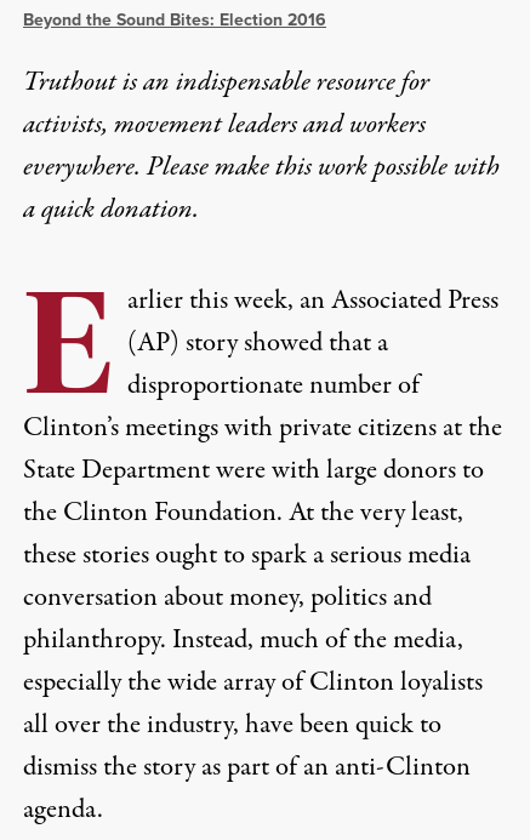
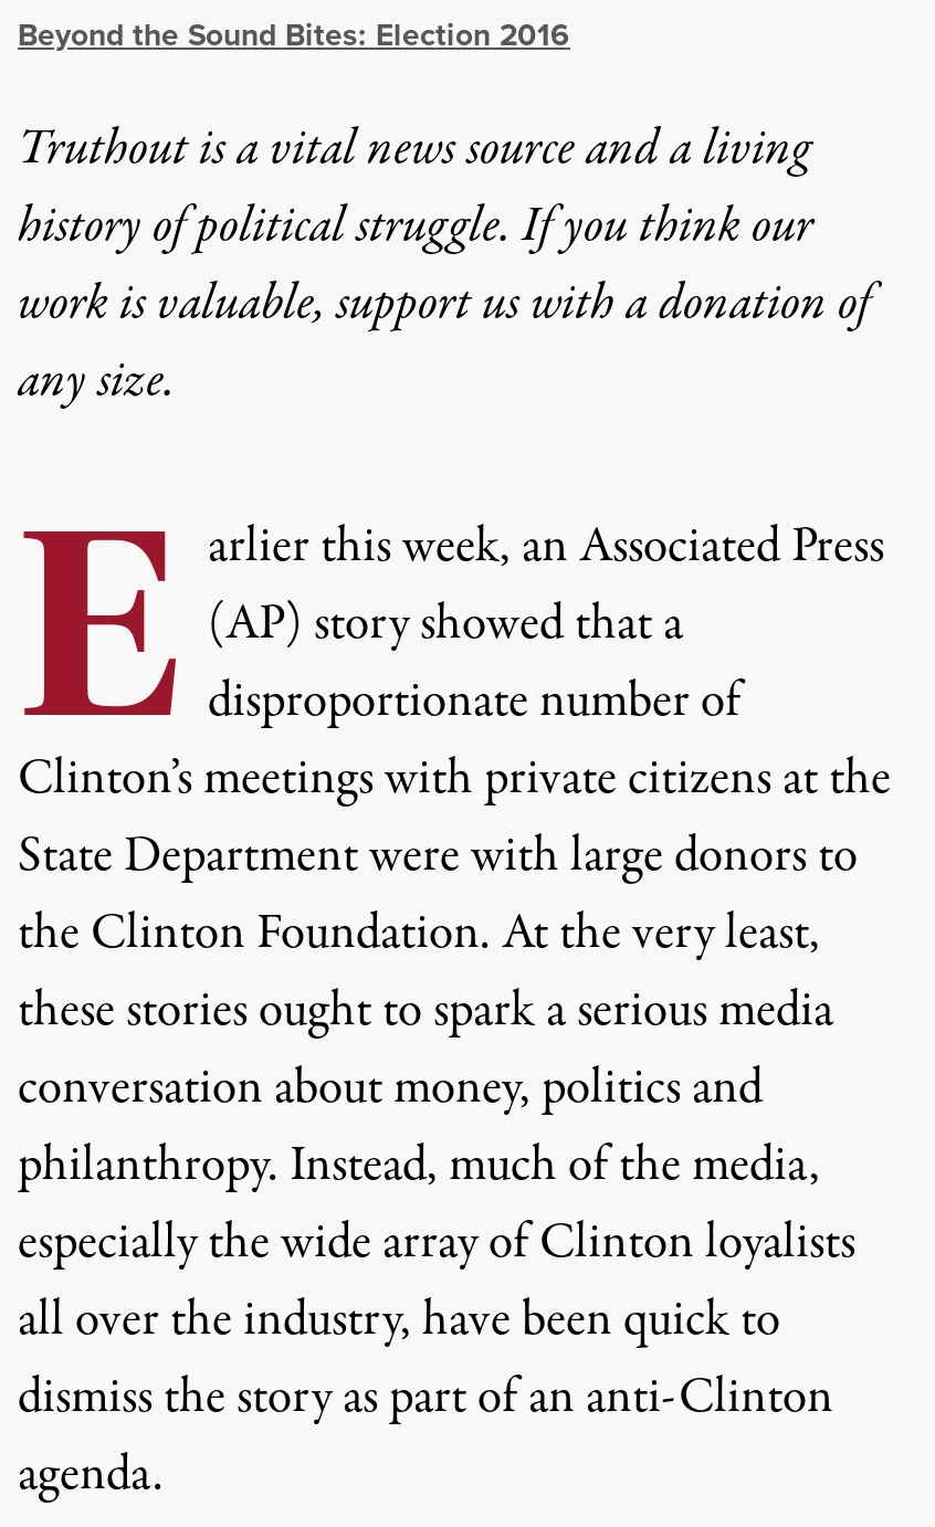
[23,63,500,229] Truthout is an indispensable resource for | activists, movement leaders and workers | everywhere. Please make this work possible with | aquick donation. -> [18,114,871,417] Truthout is a vital news source and a living | history of political struggle. If you think our | work is valuable, support us with a donation of | any size.

